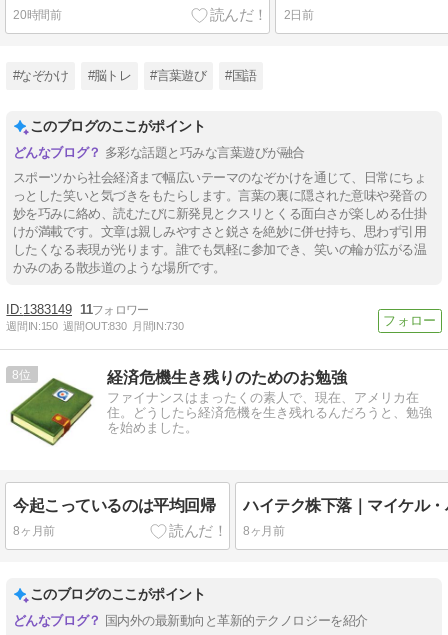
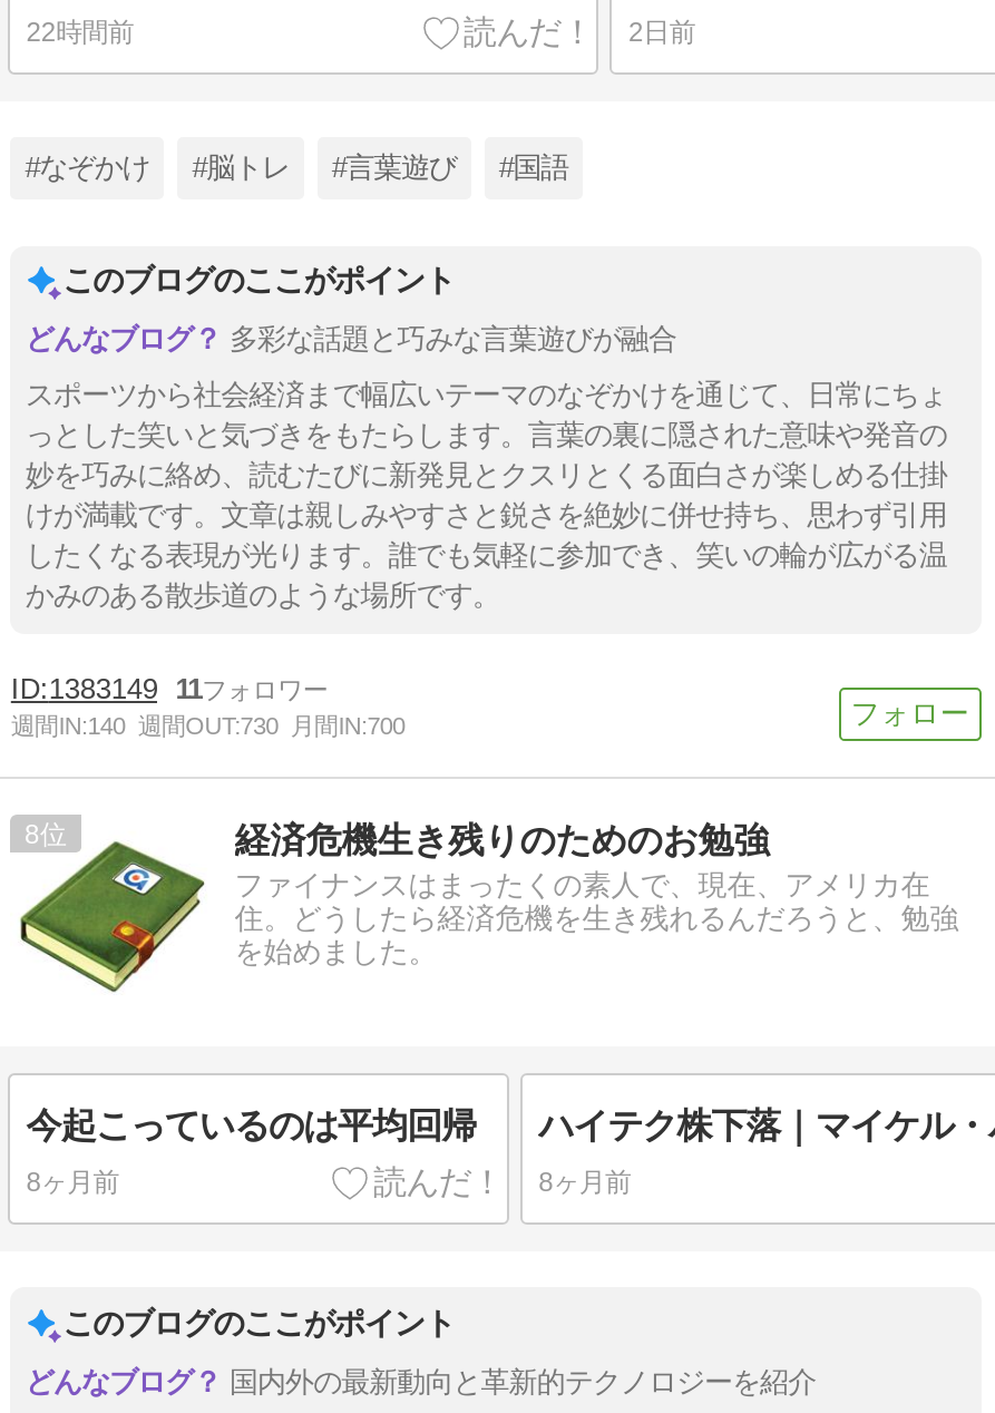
[13,8,61,22] 20時間前 -> [26,16,134,47] 22時間前
[6,320,183,332] 週間IN:150 週間OUT:830 月間IN:730 -> [11,713,405,740] 週間IN:140 週間OUT:730 月間IN:700

